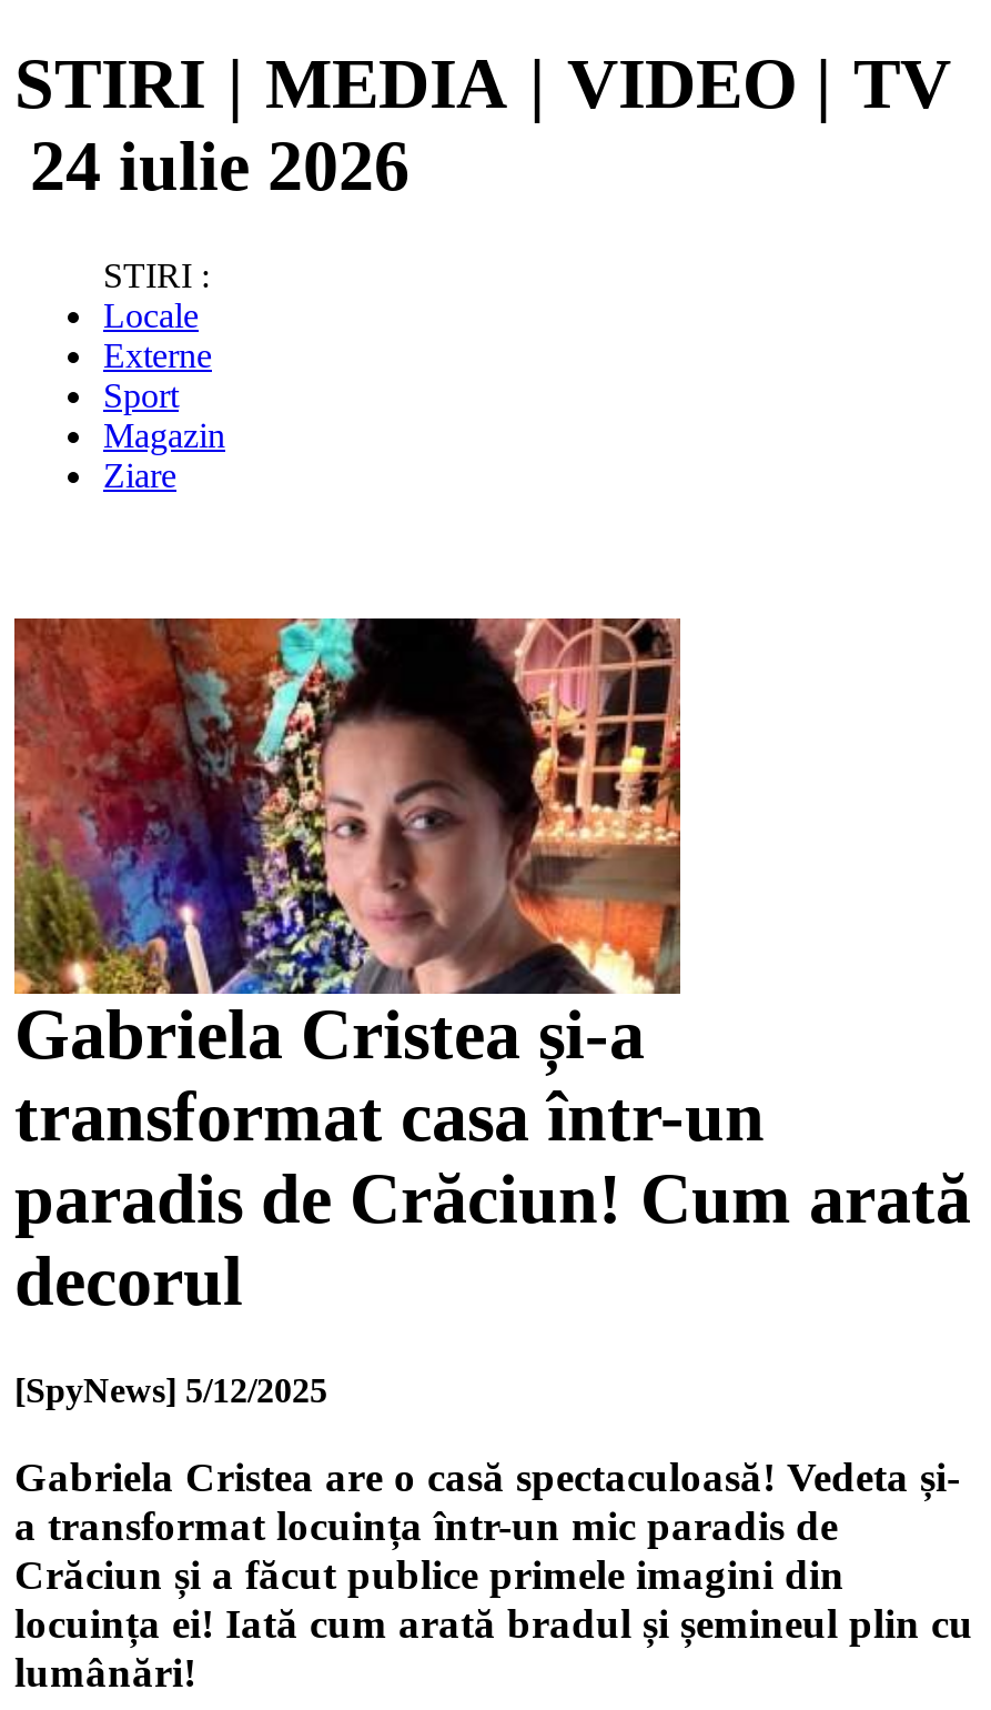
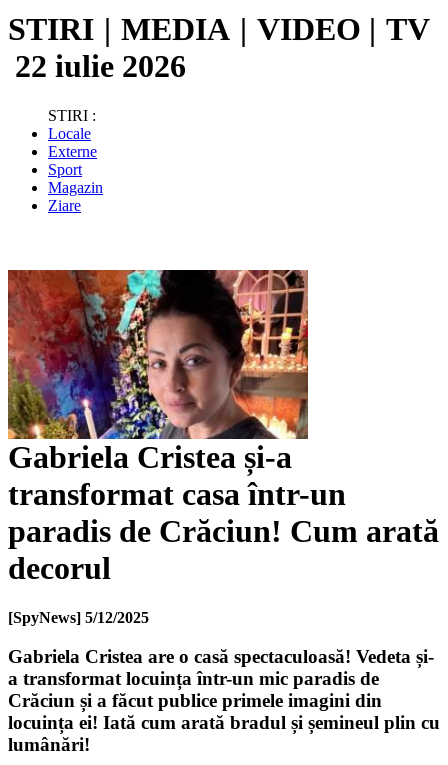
[30,126,409,206] 24 iulie 2026 -> [15,48,186,84] 22 iulie 2026

